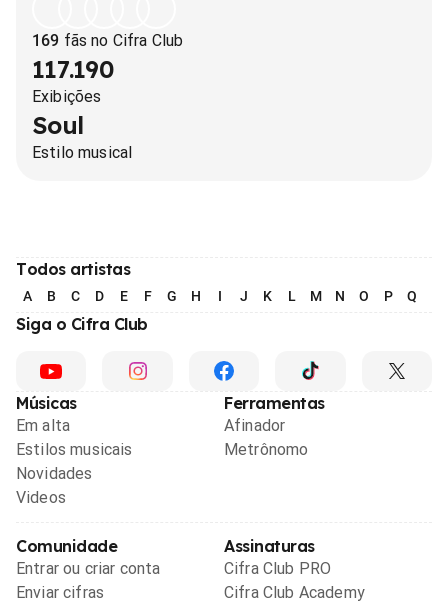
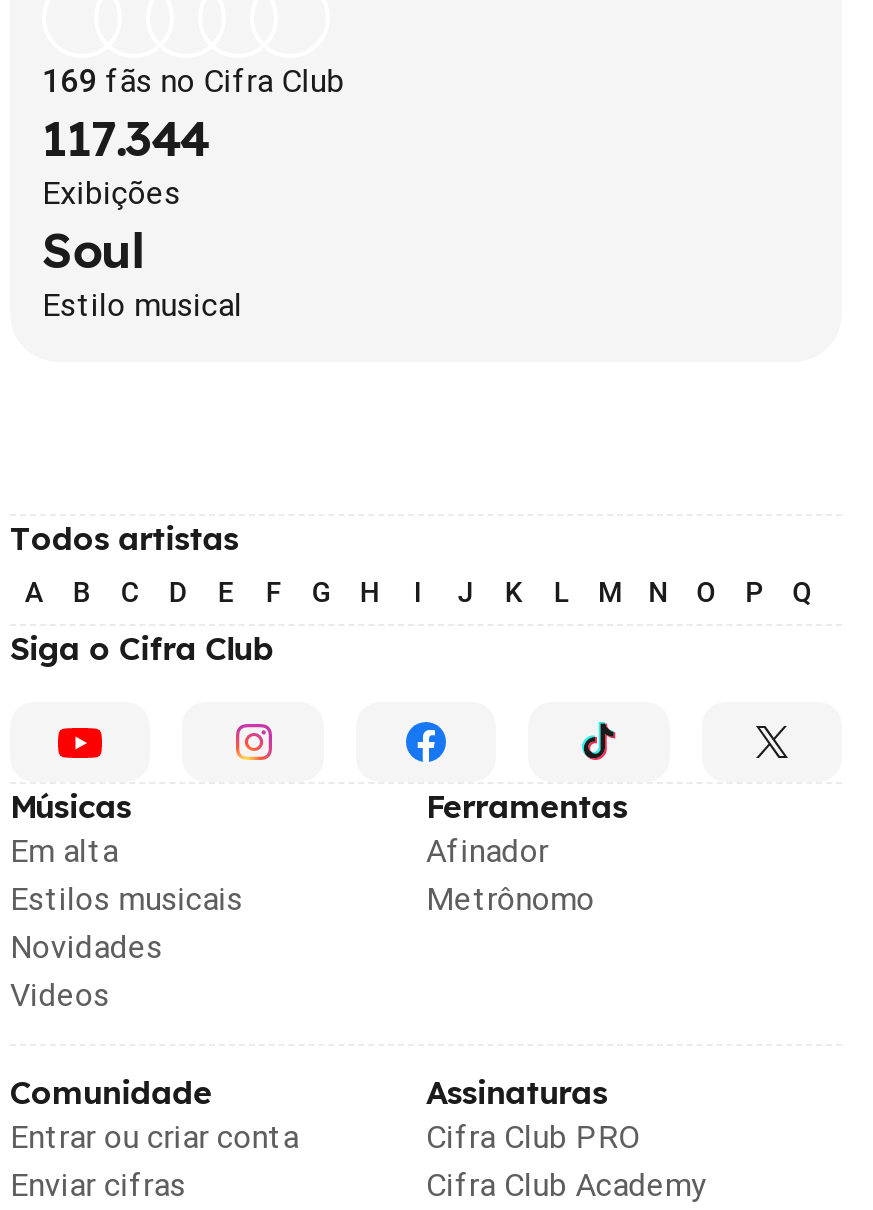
[32,54,113,84] 117.190 -> [42,108,208,168] 117.344

